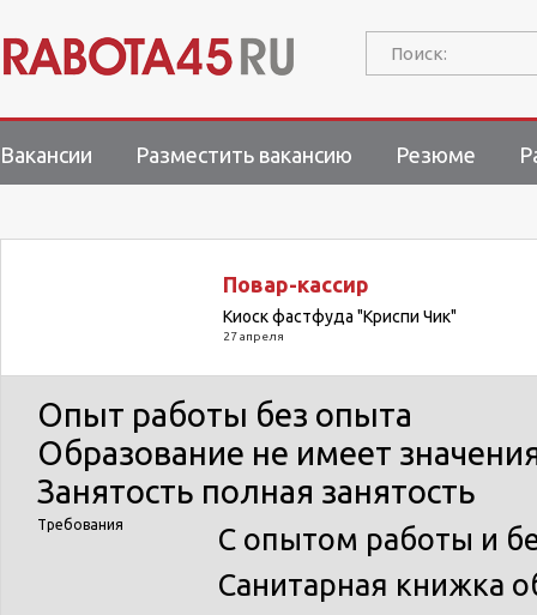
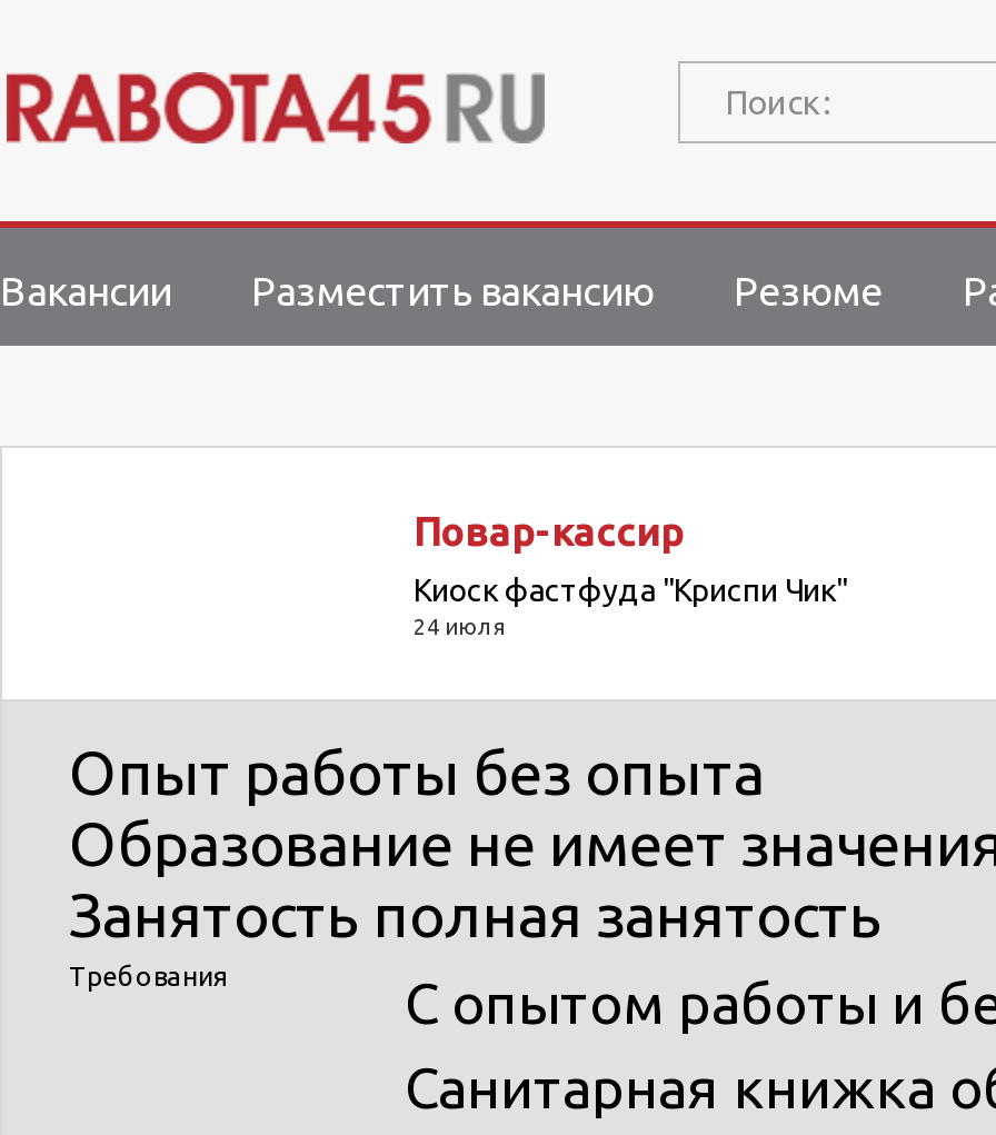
[223,330,284,343] 27 апреля -> [414,615,507,639] 24 июля

